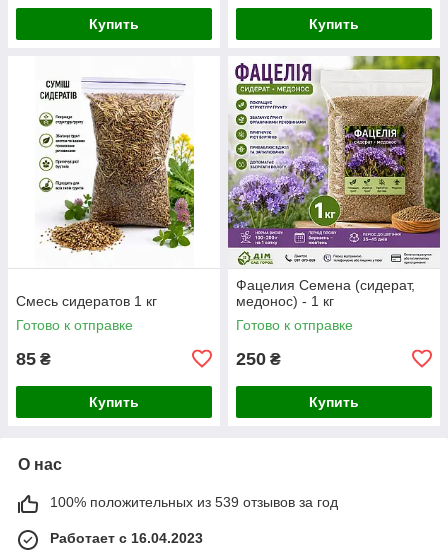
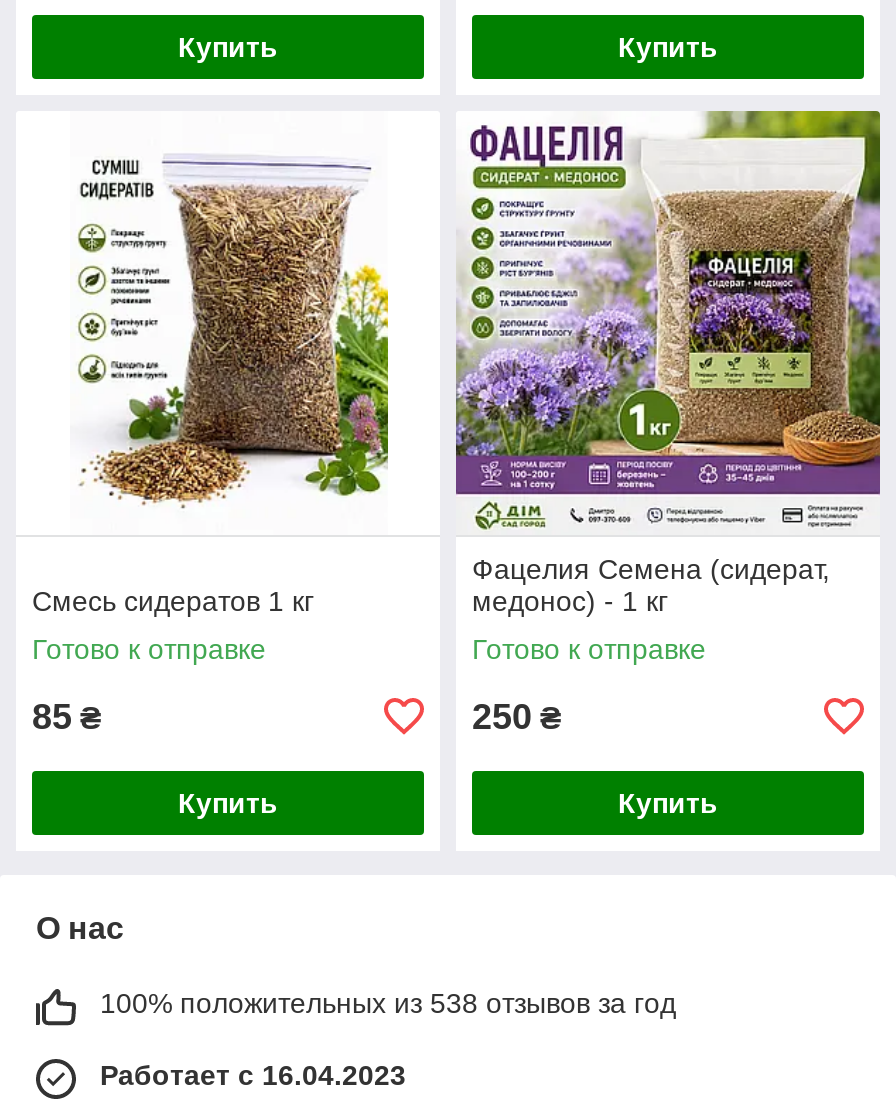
[50,494,338,510] 100% положительных из 539 отзывов за год -> [100,987,676,1019] 100% положительных из 538 отзывов за год

